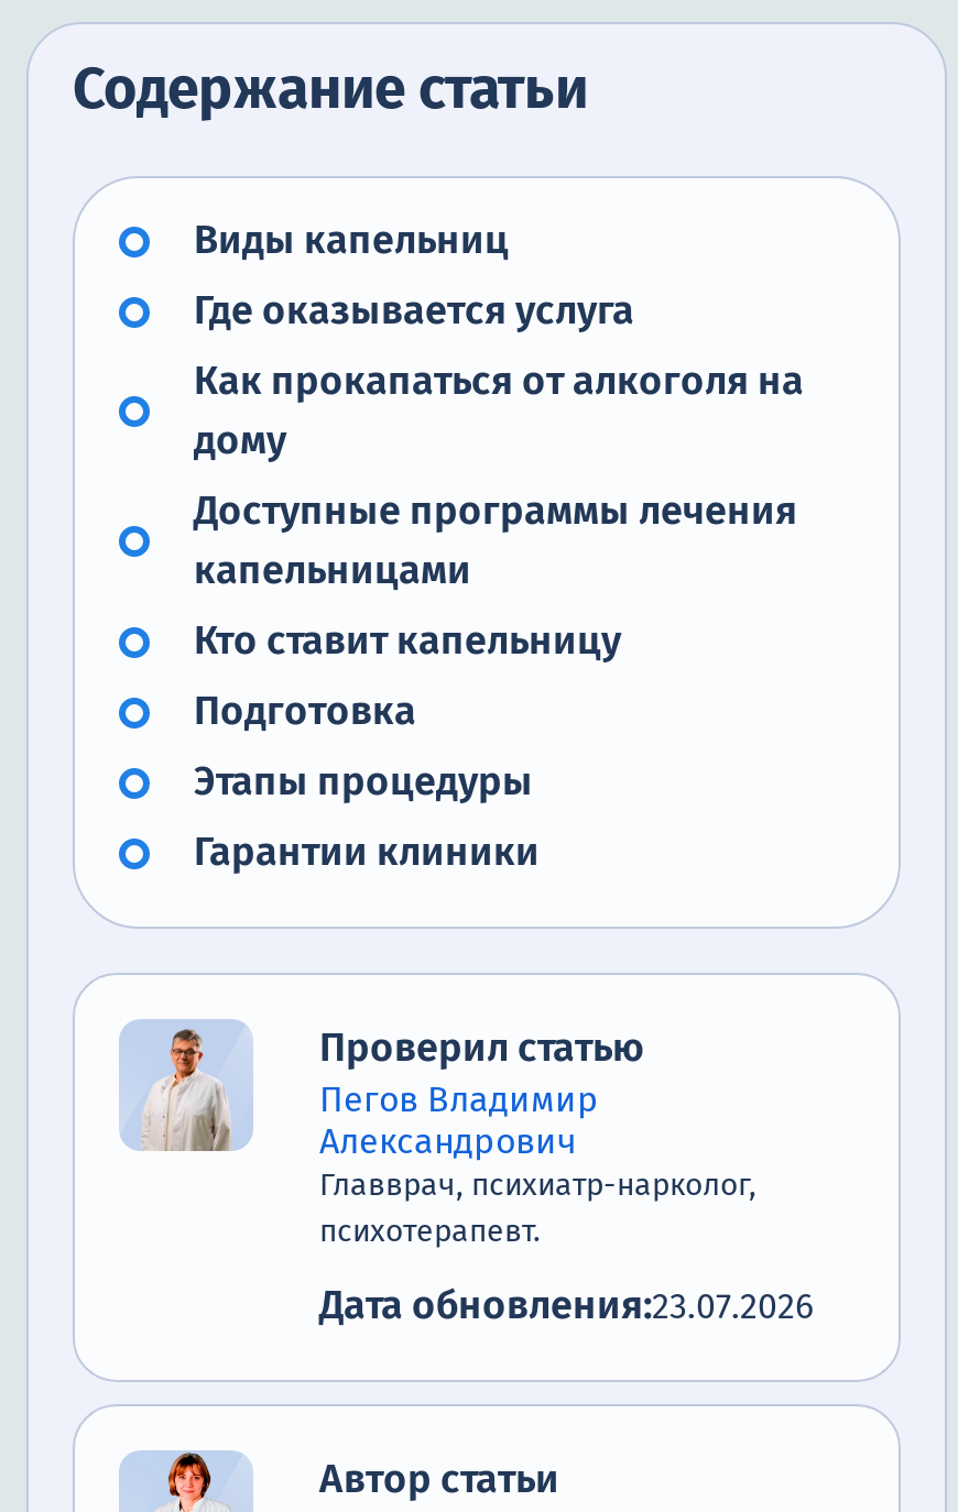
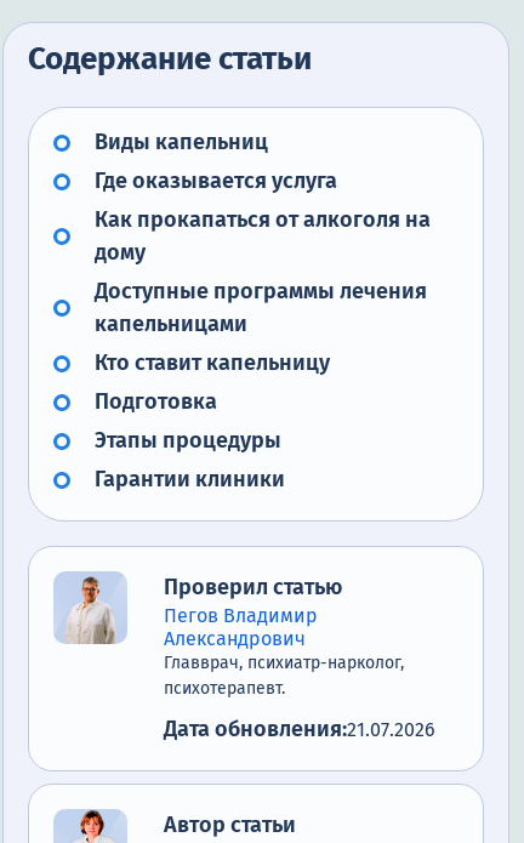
[319,1282,815,1330] Дата обновления:23.07.2026 -> [164,716,435,743] Дата обновления:21.07.2026

